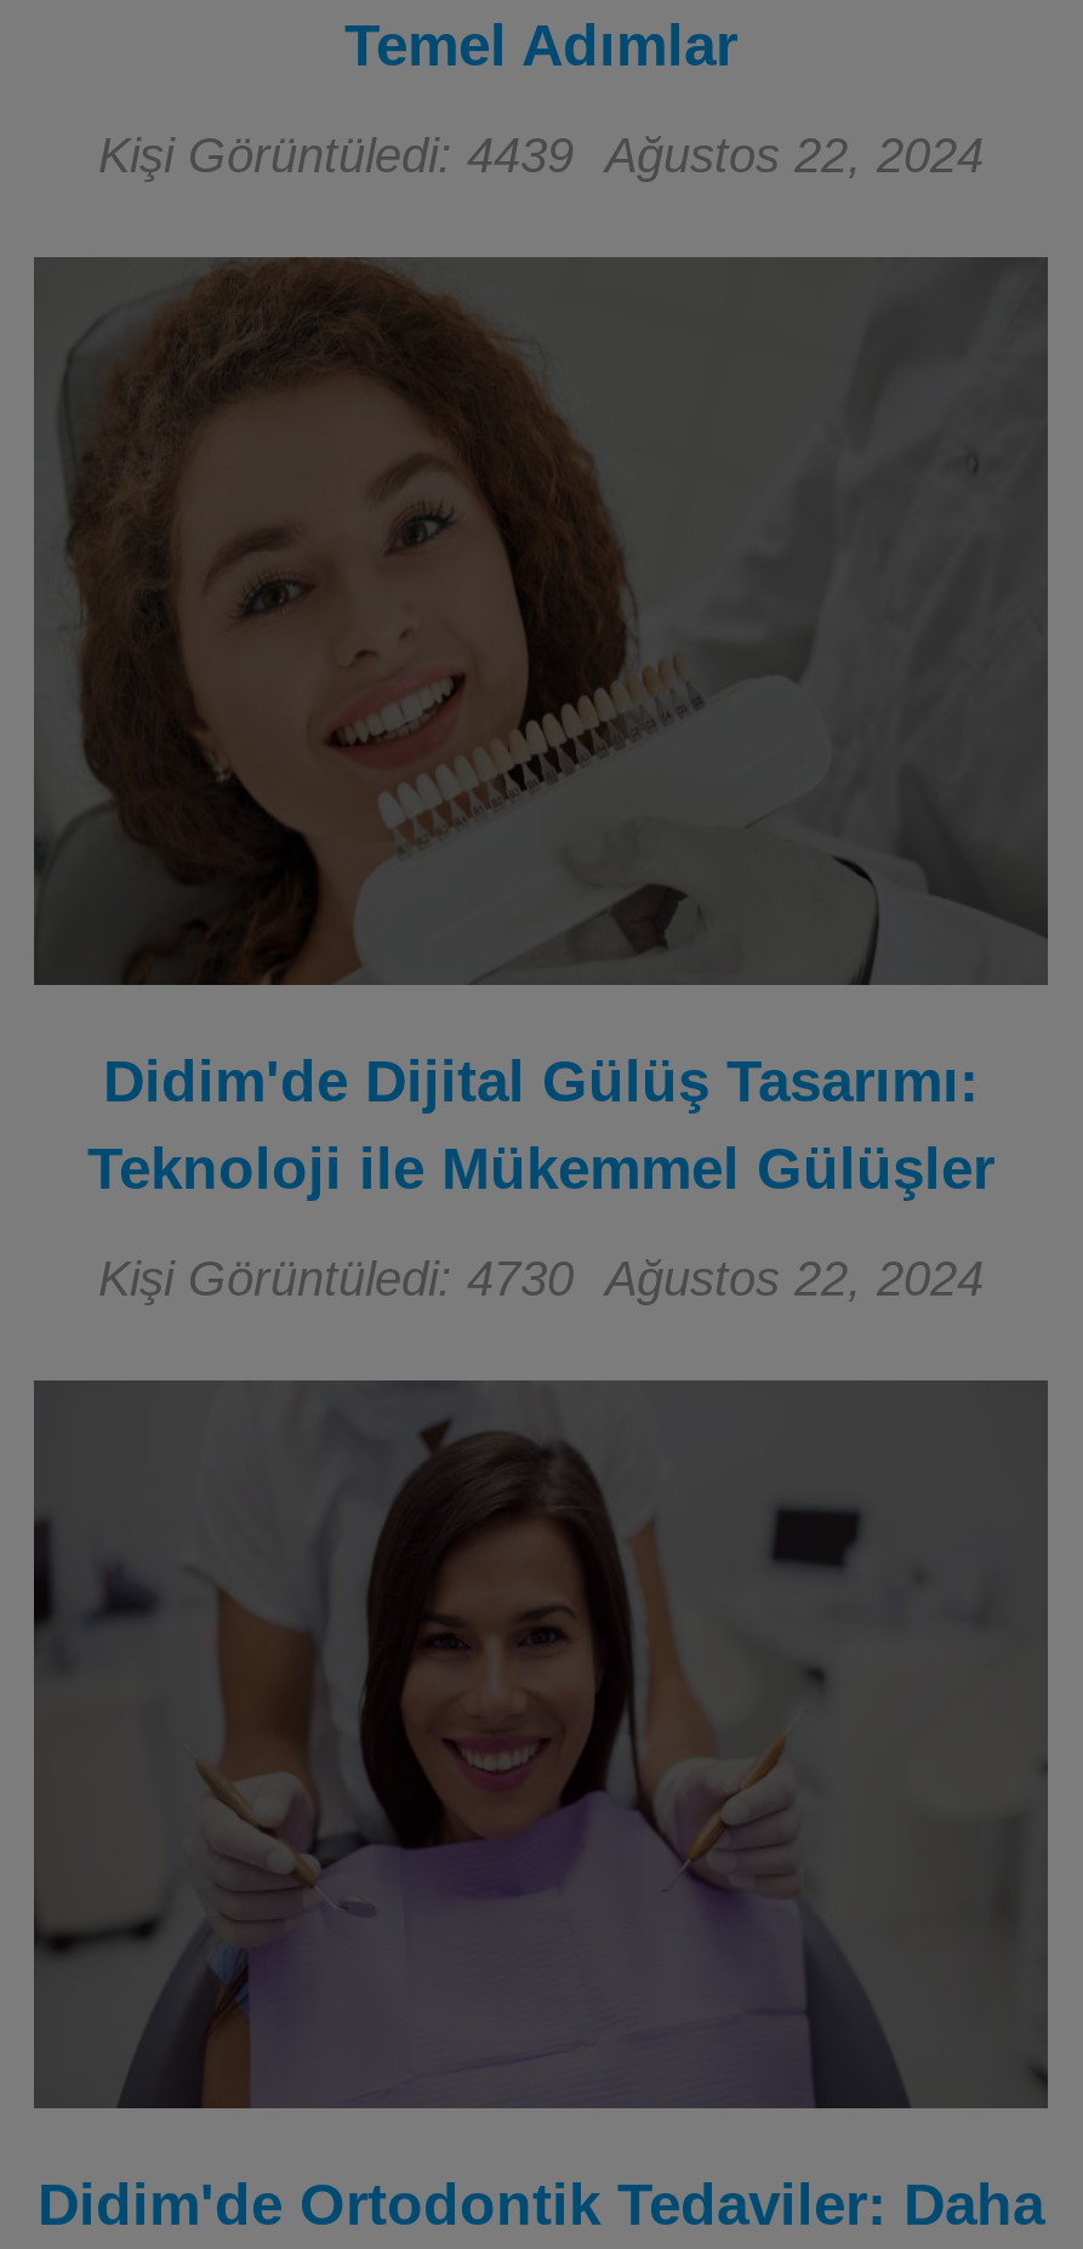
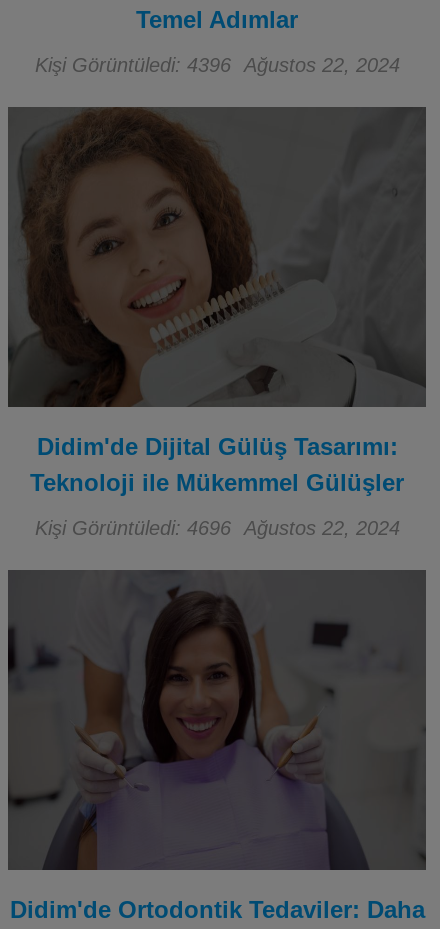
[98,128,984,182] Kişi Görüntüledi: 4439 Ağustos 22, 2024 -> [34,54,399,76] Kişi Görüntüledi: 4396 Ağustos 22, 2024
[98,1251,984,1304] Kişi Görüntüledi: 4730 Ağustos 22, 2024 -> [34,517,399,539] Kişi Görüntüledi: 4696 Ağustos 22, 2024

